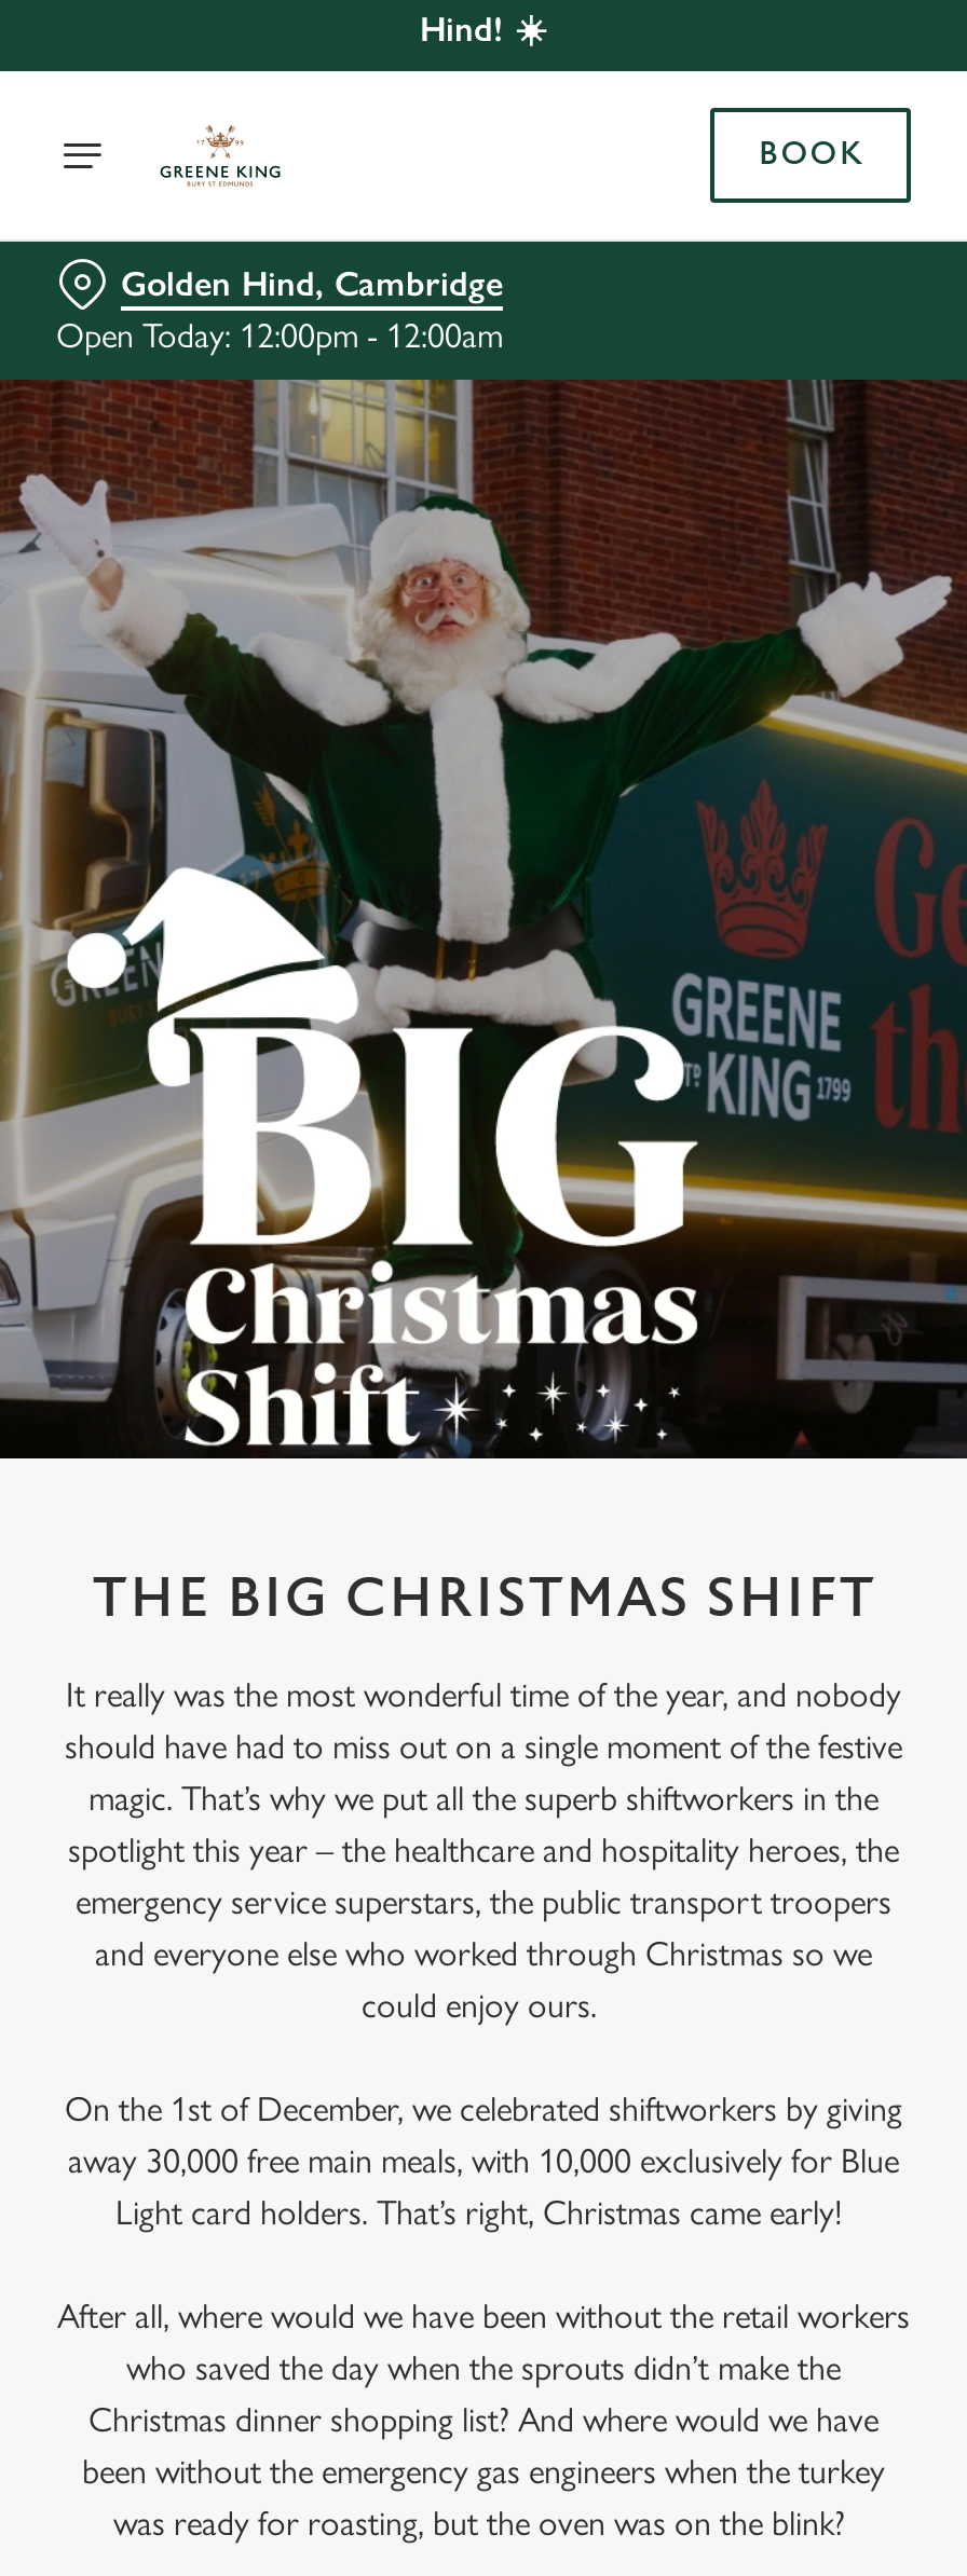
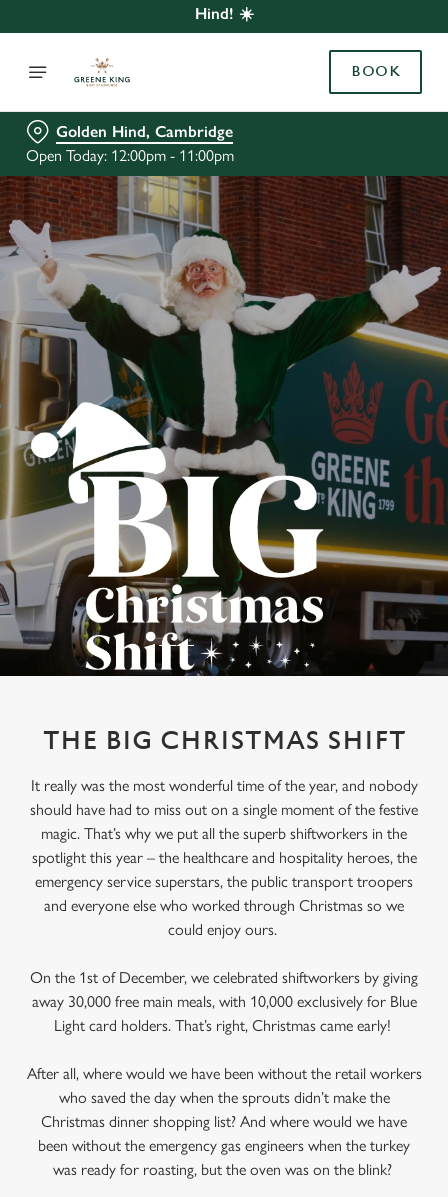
[56,315,503,356] Open Today: 12:00pm - 12:00am -> [26,146,234,165] Open Today: 12:00pm - 11:00pm

